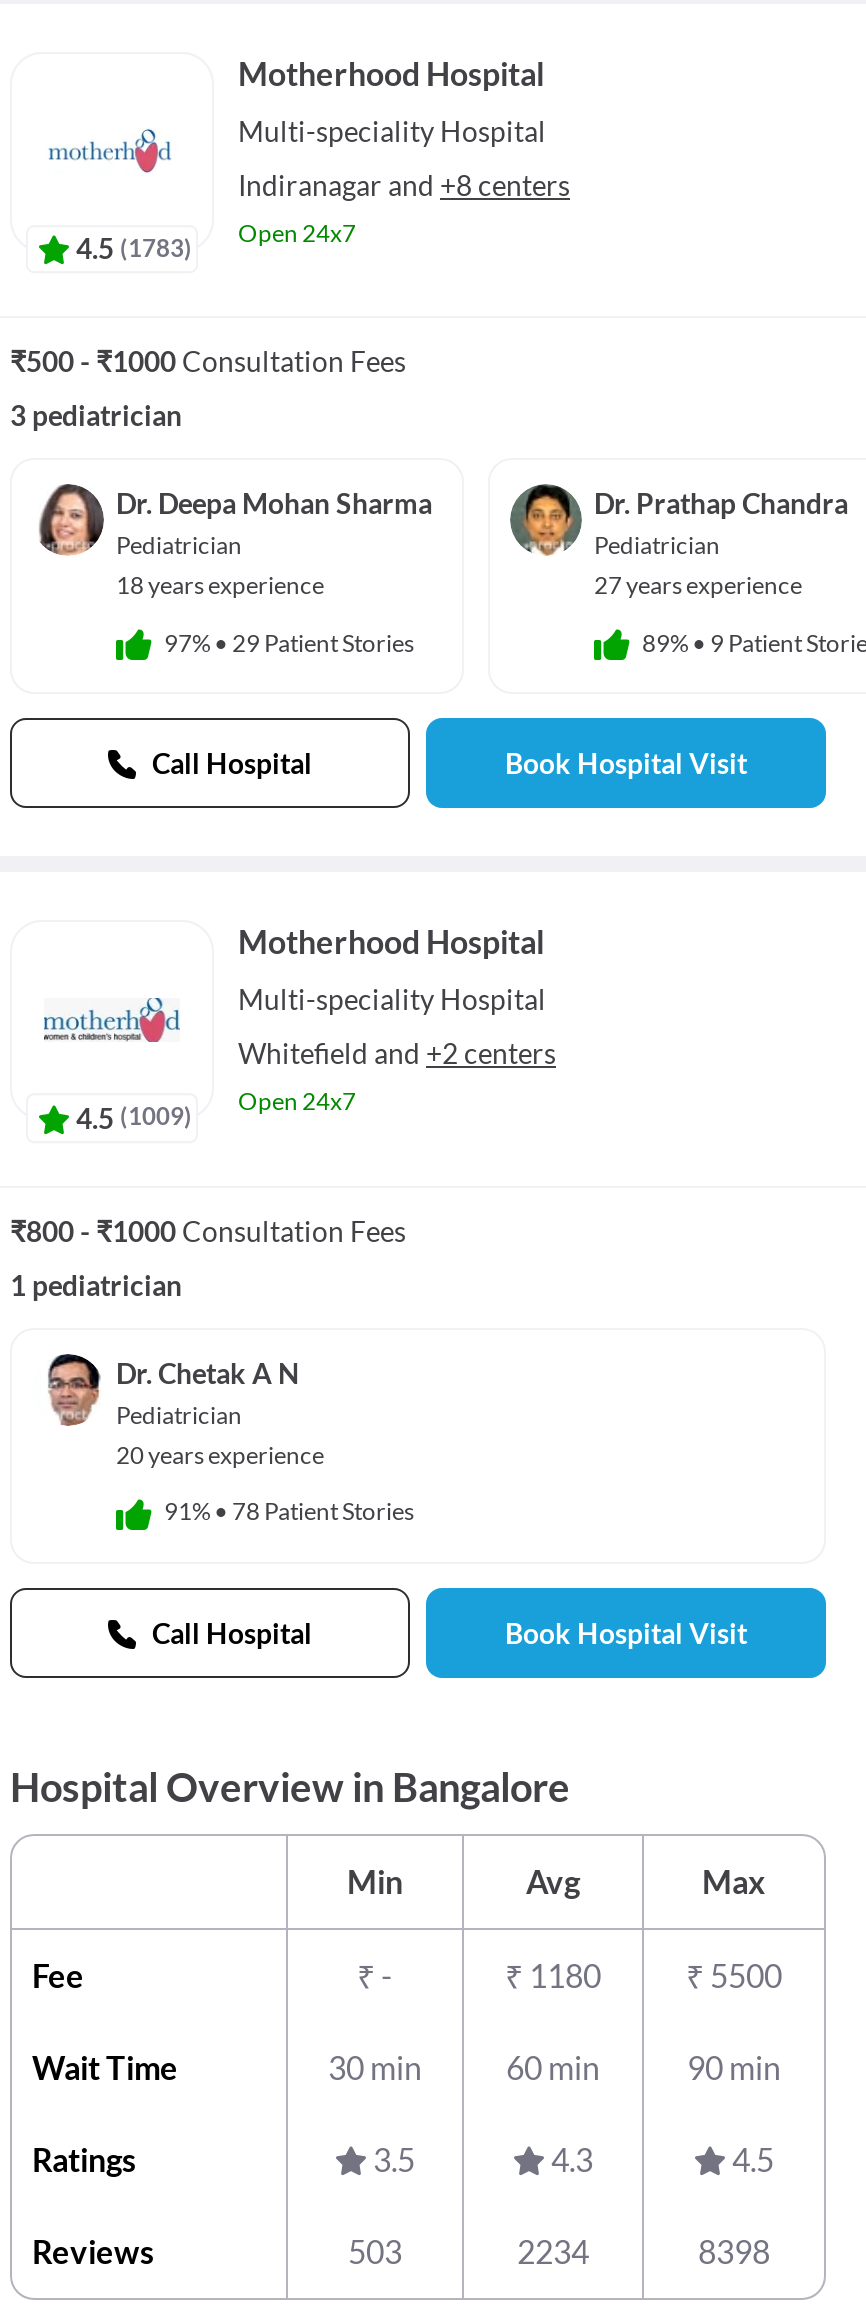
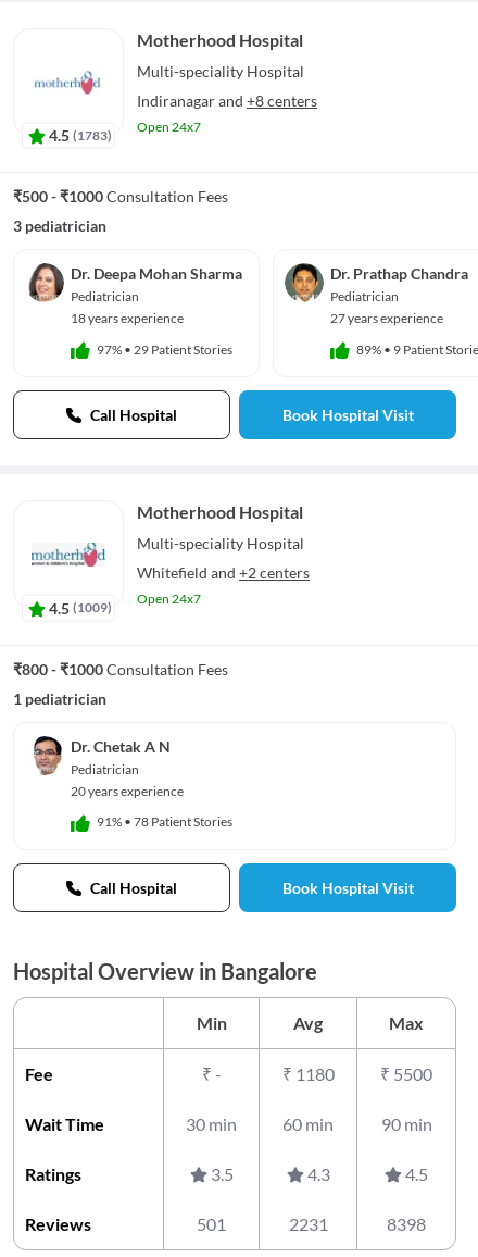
[348,2231,402,2269] 503 -> [197,1213,226,1234] 501
[517,2231,589,2269] 2234 -> [288,1213,328,1234] 2231

